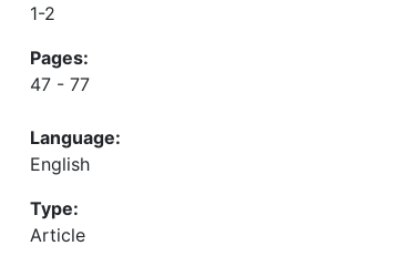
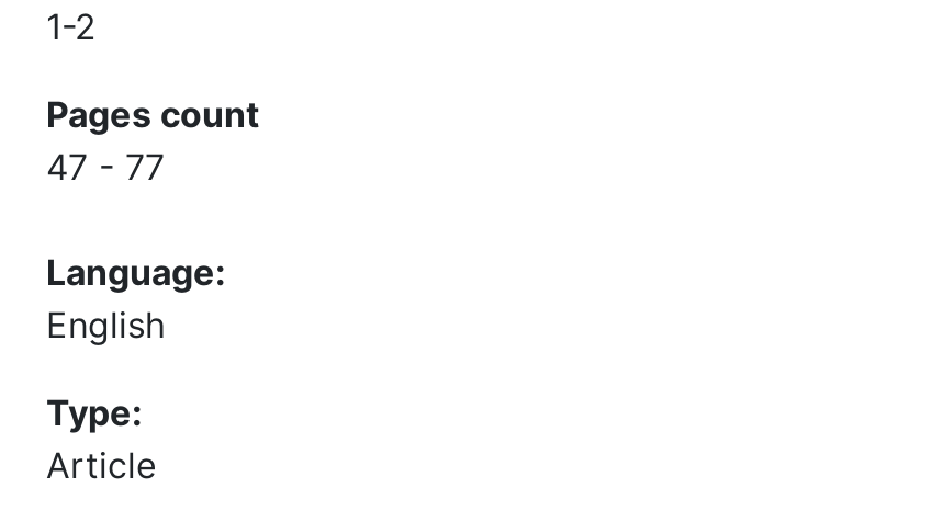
[30,47,89,69] Pages: -> [46,92,259,136] Pages count

